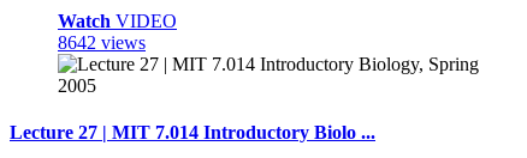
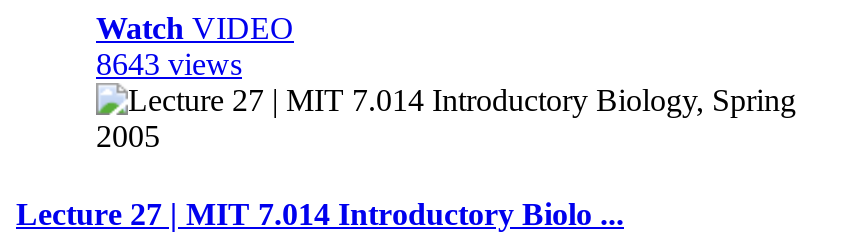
[58,32,146,53] 8642 views -> [96,47,242,81] 8643 views

